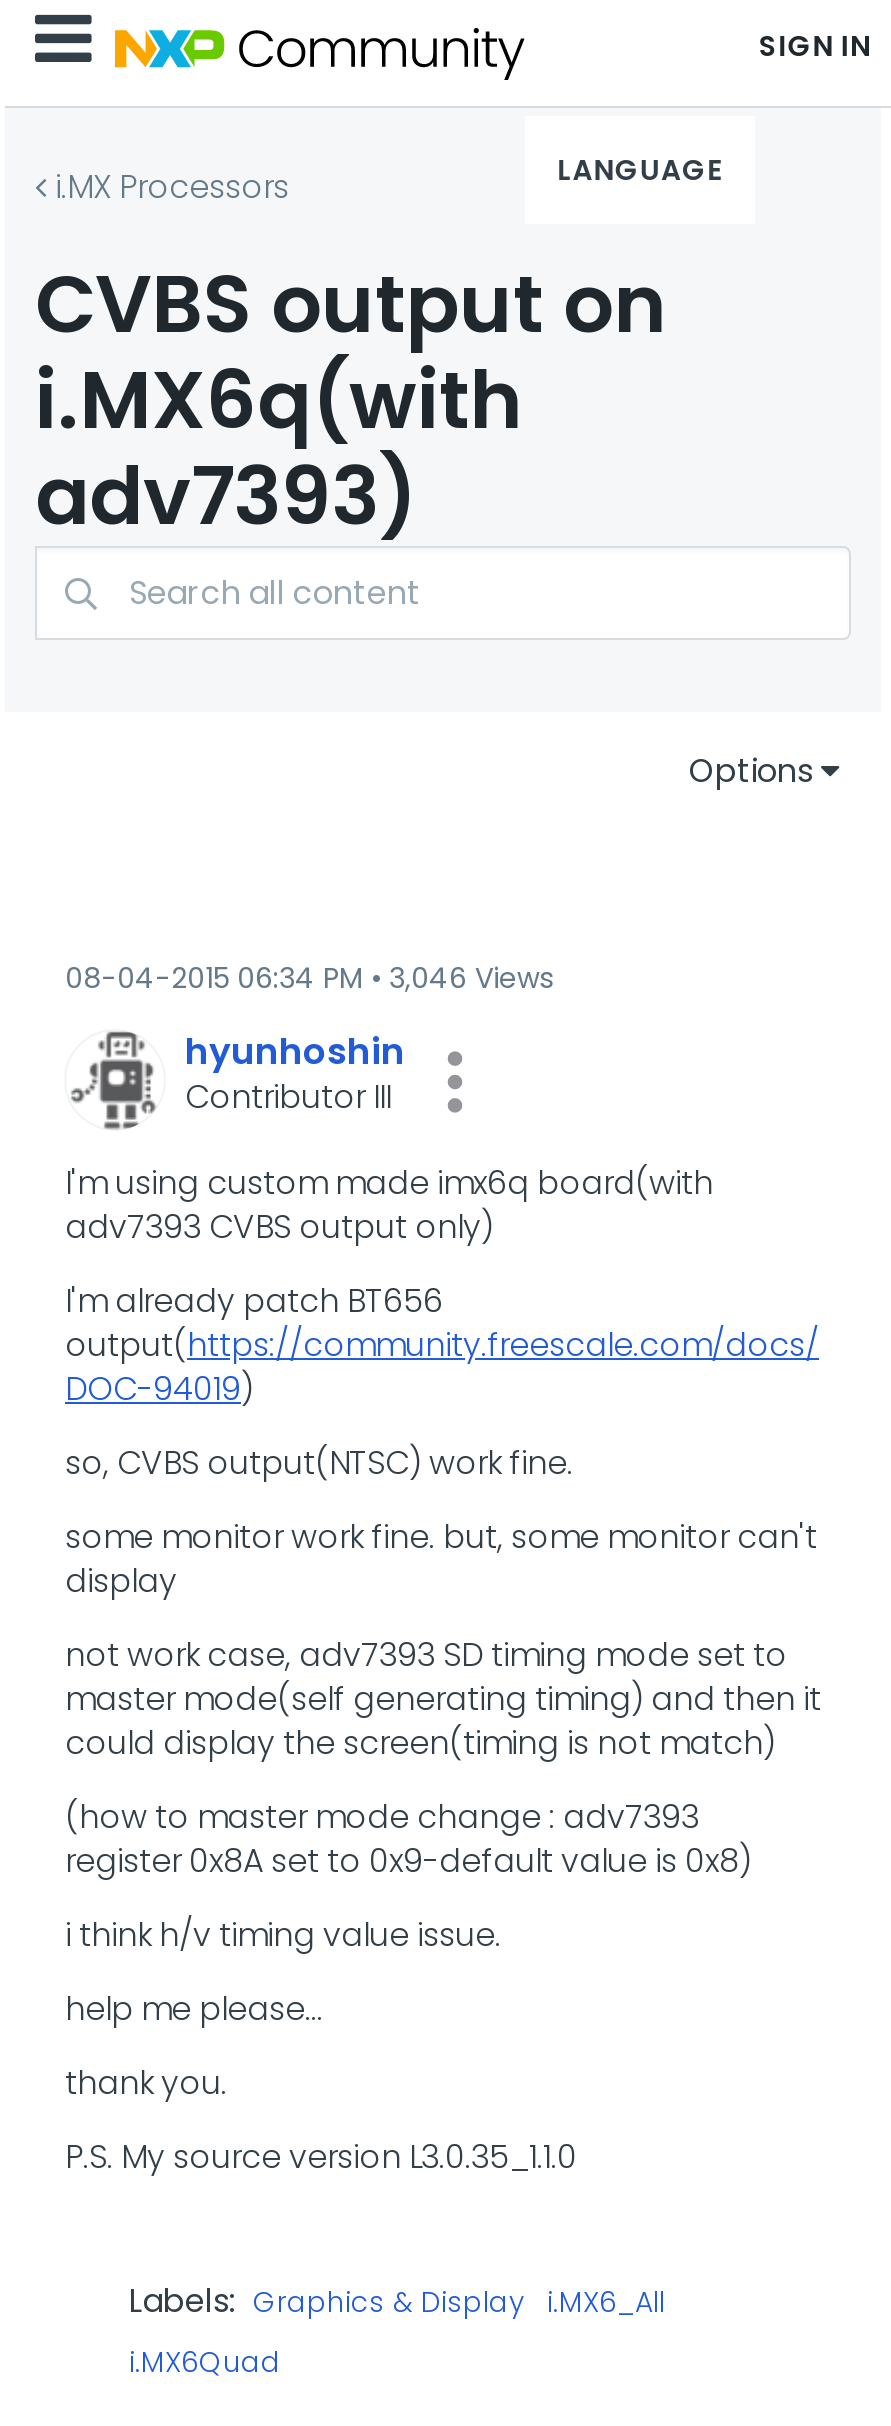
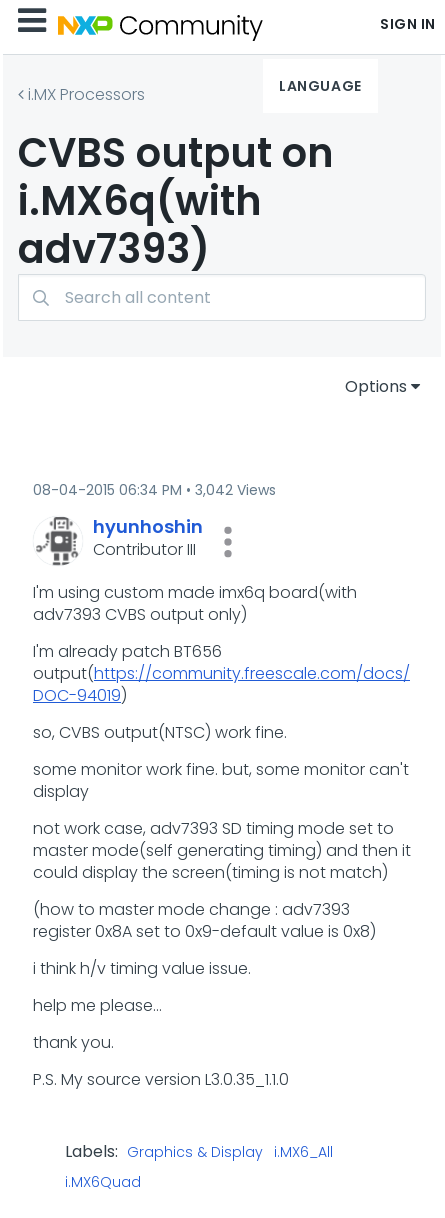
[65,958,553,998] 08-04-2015 06:34 PM 3,046 Views -> [33,480,276,500] 08-04-2015 06:34 PM 3,042 Views

